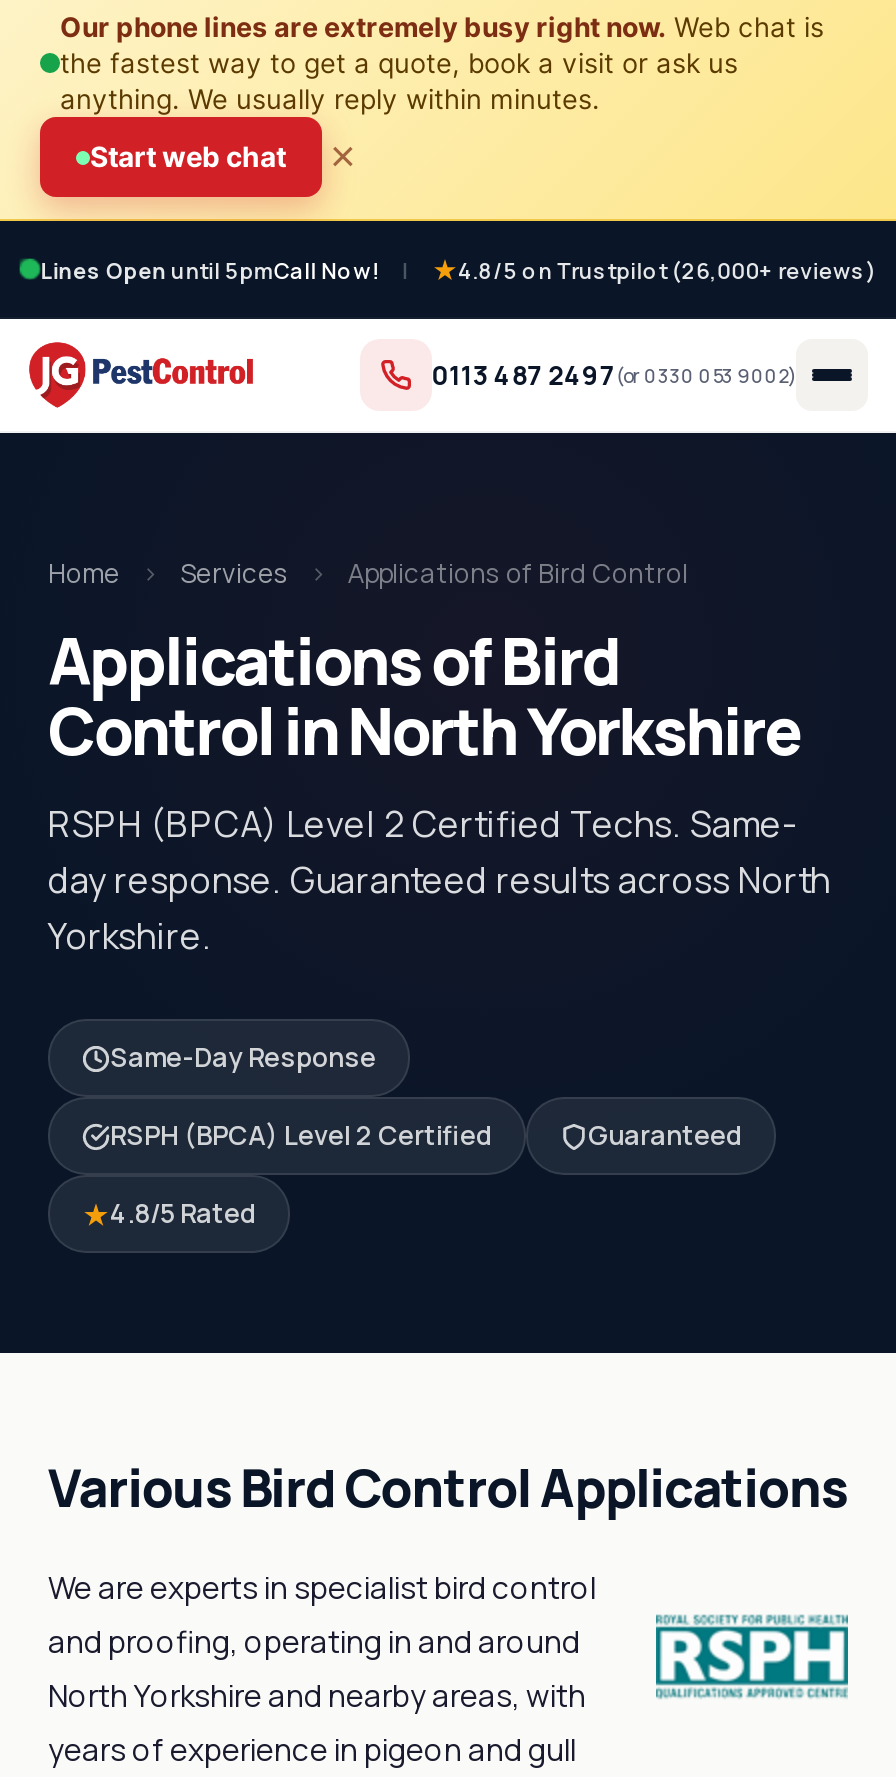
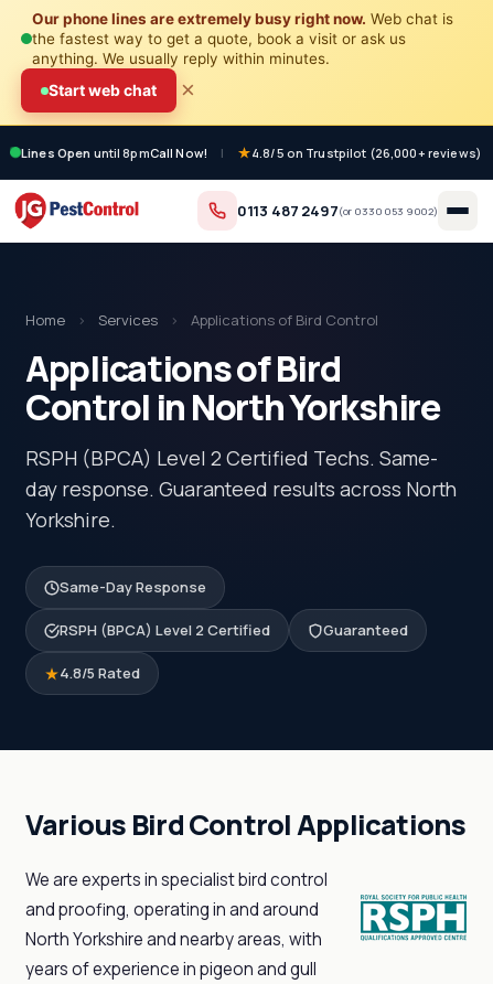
[40,254,378,284] Lines Open until 5pmCall Now! -> [21,144,207,161] Lines Open until 8pmCall Now!

